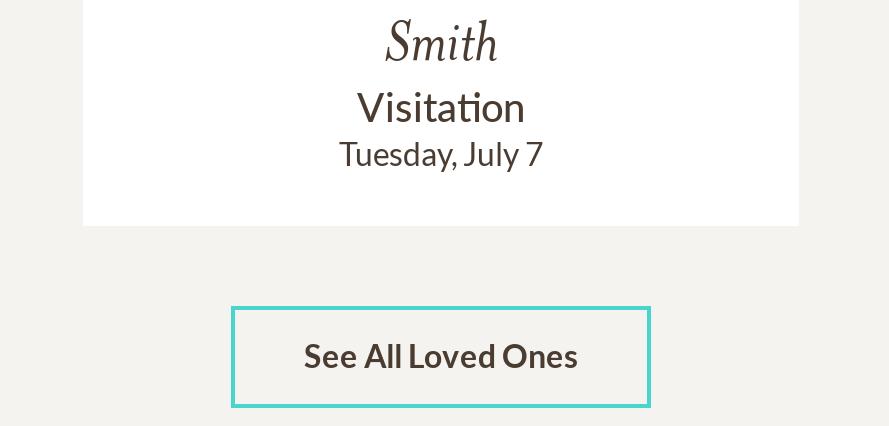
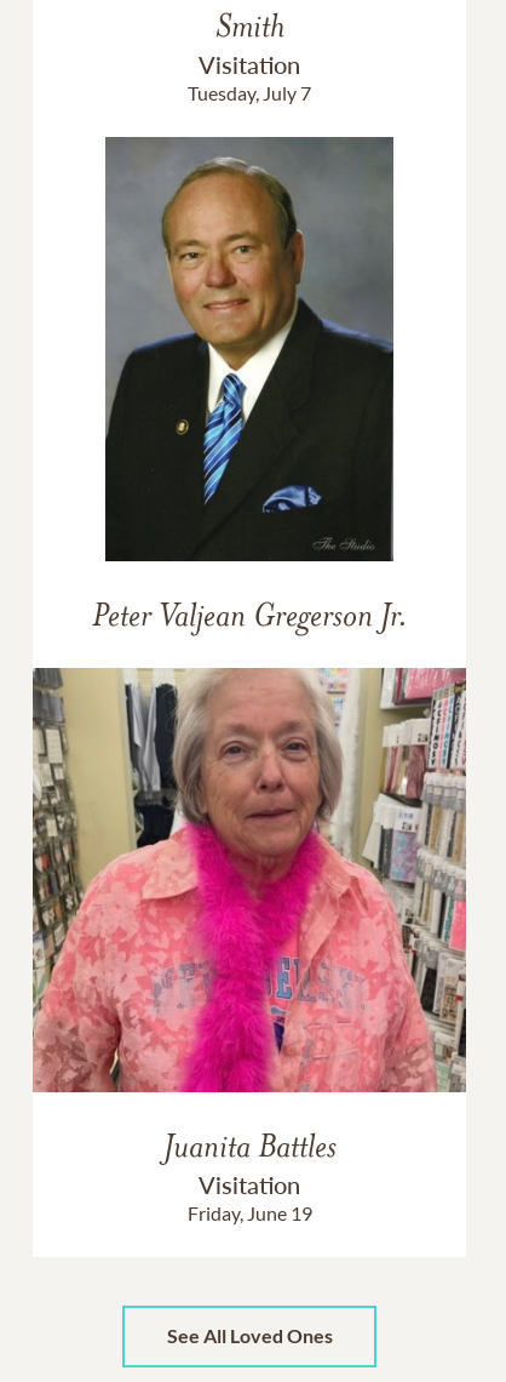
none -> [31,667,467,1224] [image] | Juanita Battles | Visitation | Friday, June 19
none -> [91,136,407,636] [image] | Peter Valjean Gregerson Jr.

